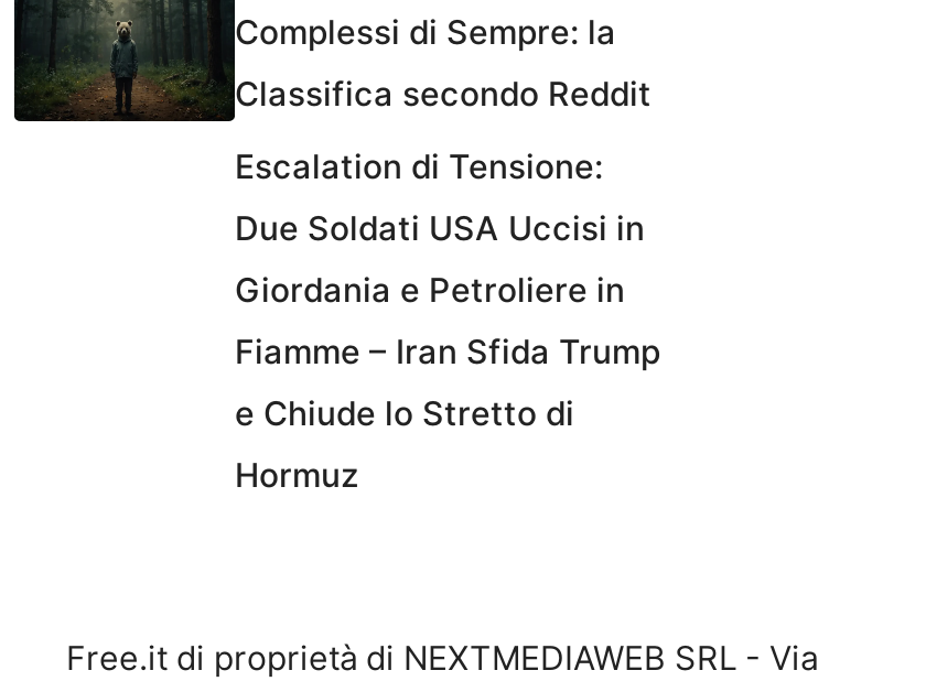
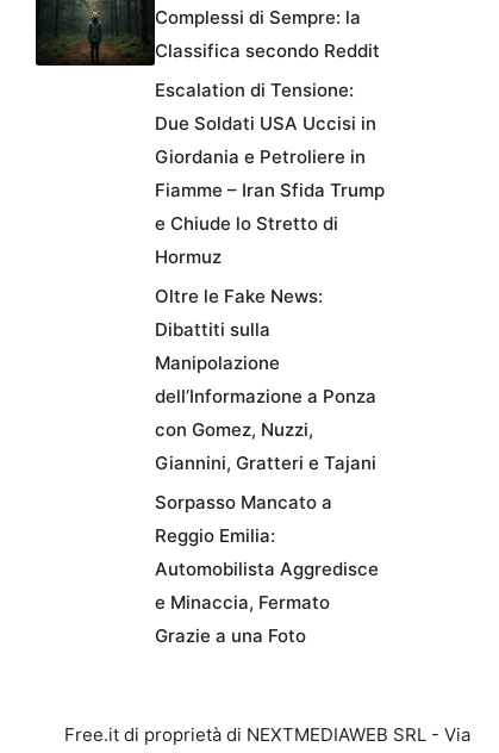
none -> [155,284,379,646] Oltre le Fake News: | Dibattiti sulla | Manipolazione | dell’Informazione a Ponza | con Gomez, Nuzzi, | Giannini, Gratteri e Tajani | Sorpasso Mancato a | Reggio Emilia: | Automobilista Aggredisce | e Minaccia, Fermato | Grazie a una Foto

